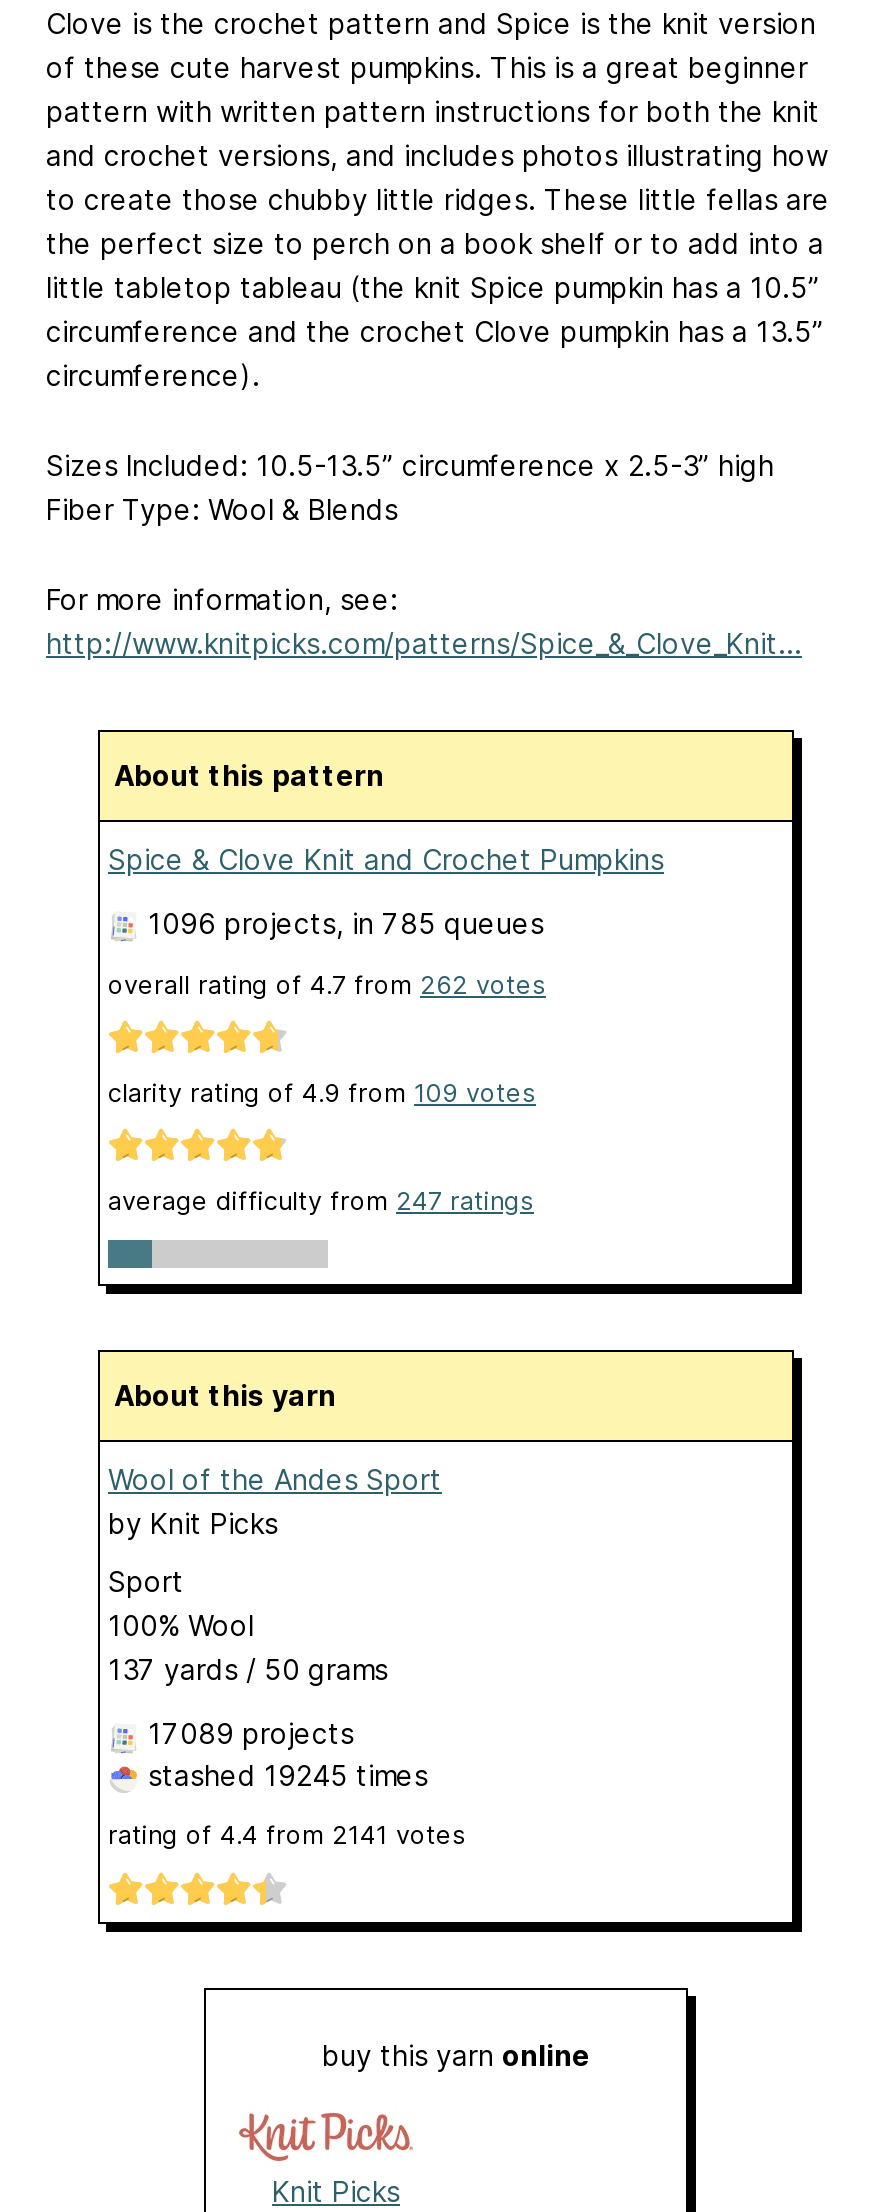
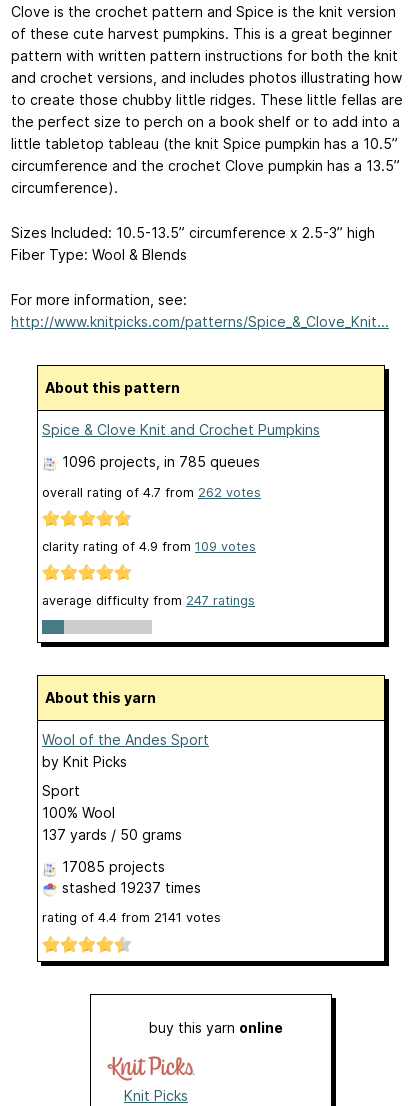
[148,1717,354,1751] 17089 projects -> [62,858,165,875] 17085 projects
[140,1759,428,1793] stashed 19245 times -> [58,879,201,896] stashed 19237 times

